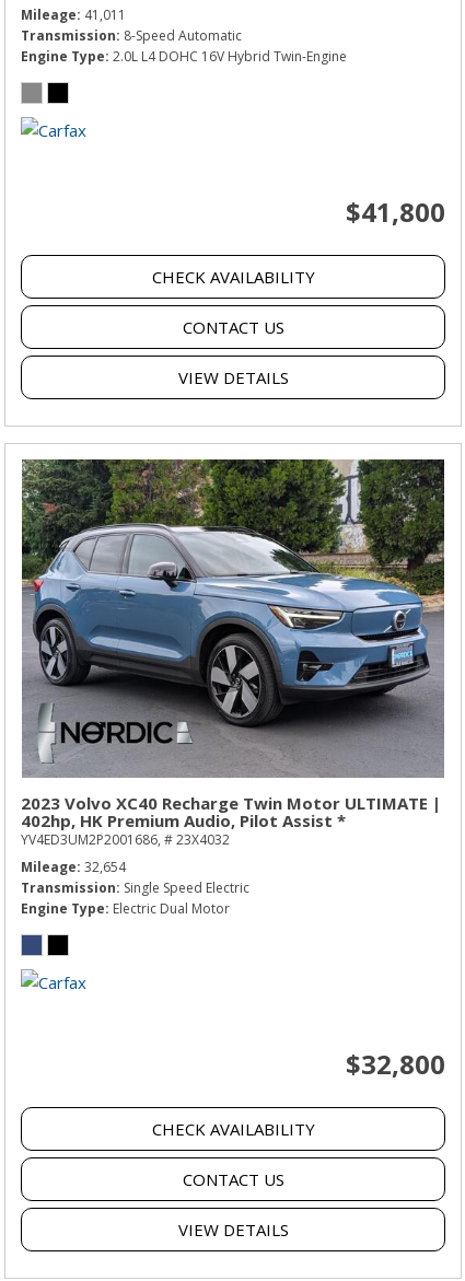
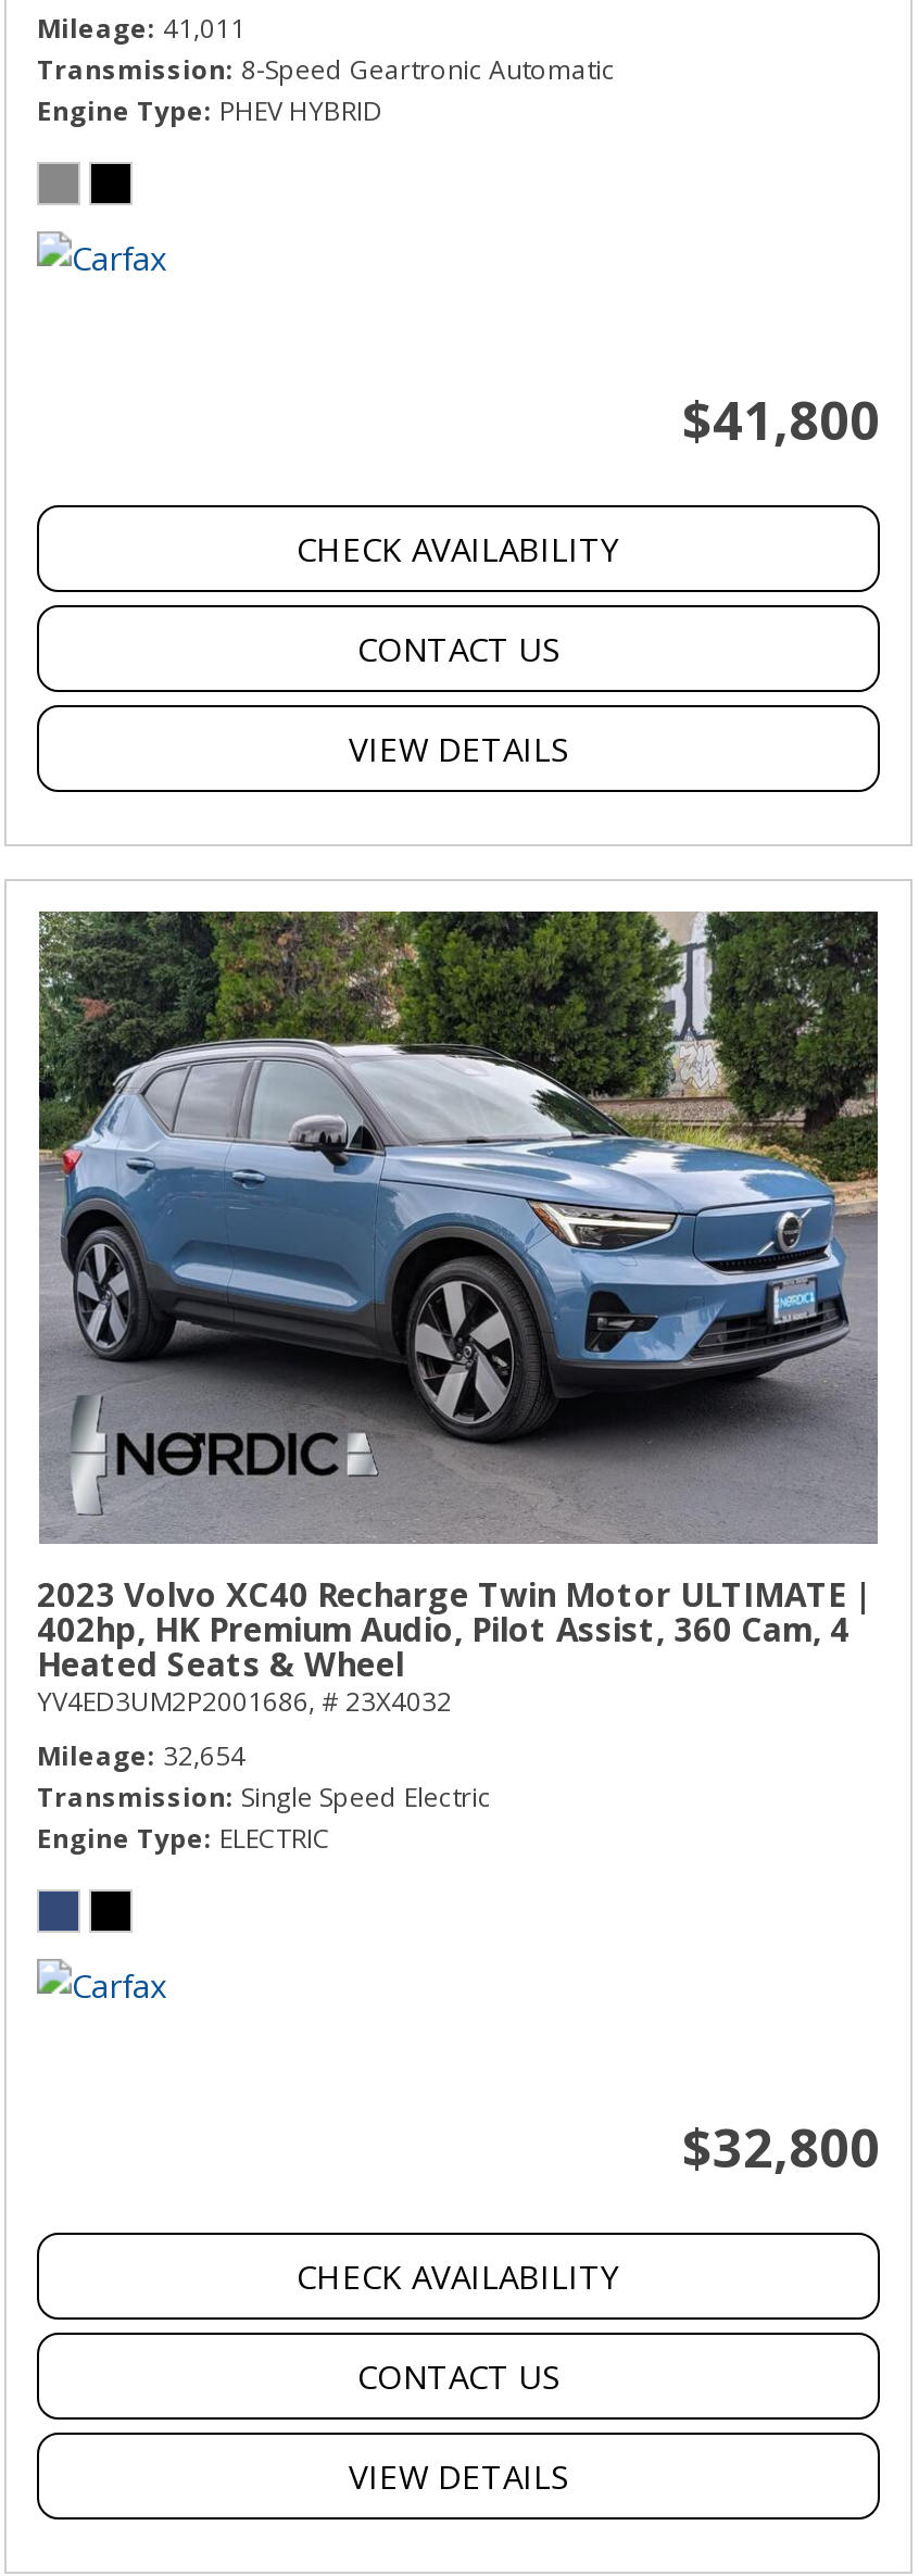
[21,26,347,66] Transmission 8-Speed Automatic | Engine Type 2.0L L4 DOHC 16V Hybrid Twin-Engine -> [37,51,615,129] Transmission 8-Speed Geartronic Automatic | Engine Type PHEV HYBRID
[21,810,346,831] 402hp, HK Premium Audio, Pilot Assist * -> [37,1607,849,1685] 402hp, HK Premium Audio, Pilot Assist, 360 Cam, 4 | Heated Seats & Wheel
[21,899,230,918] Engine Type Electric Dual Motor -> [37,1820,330,1857] Engine Type ELECTRIC

